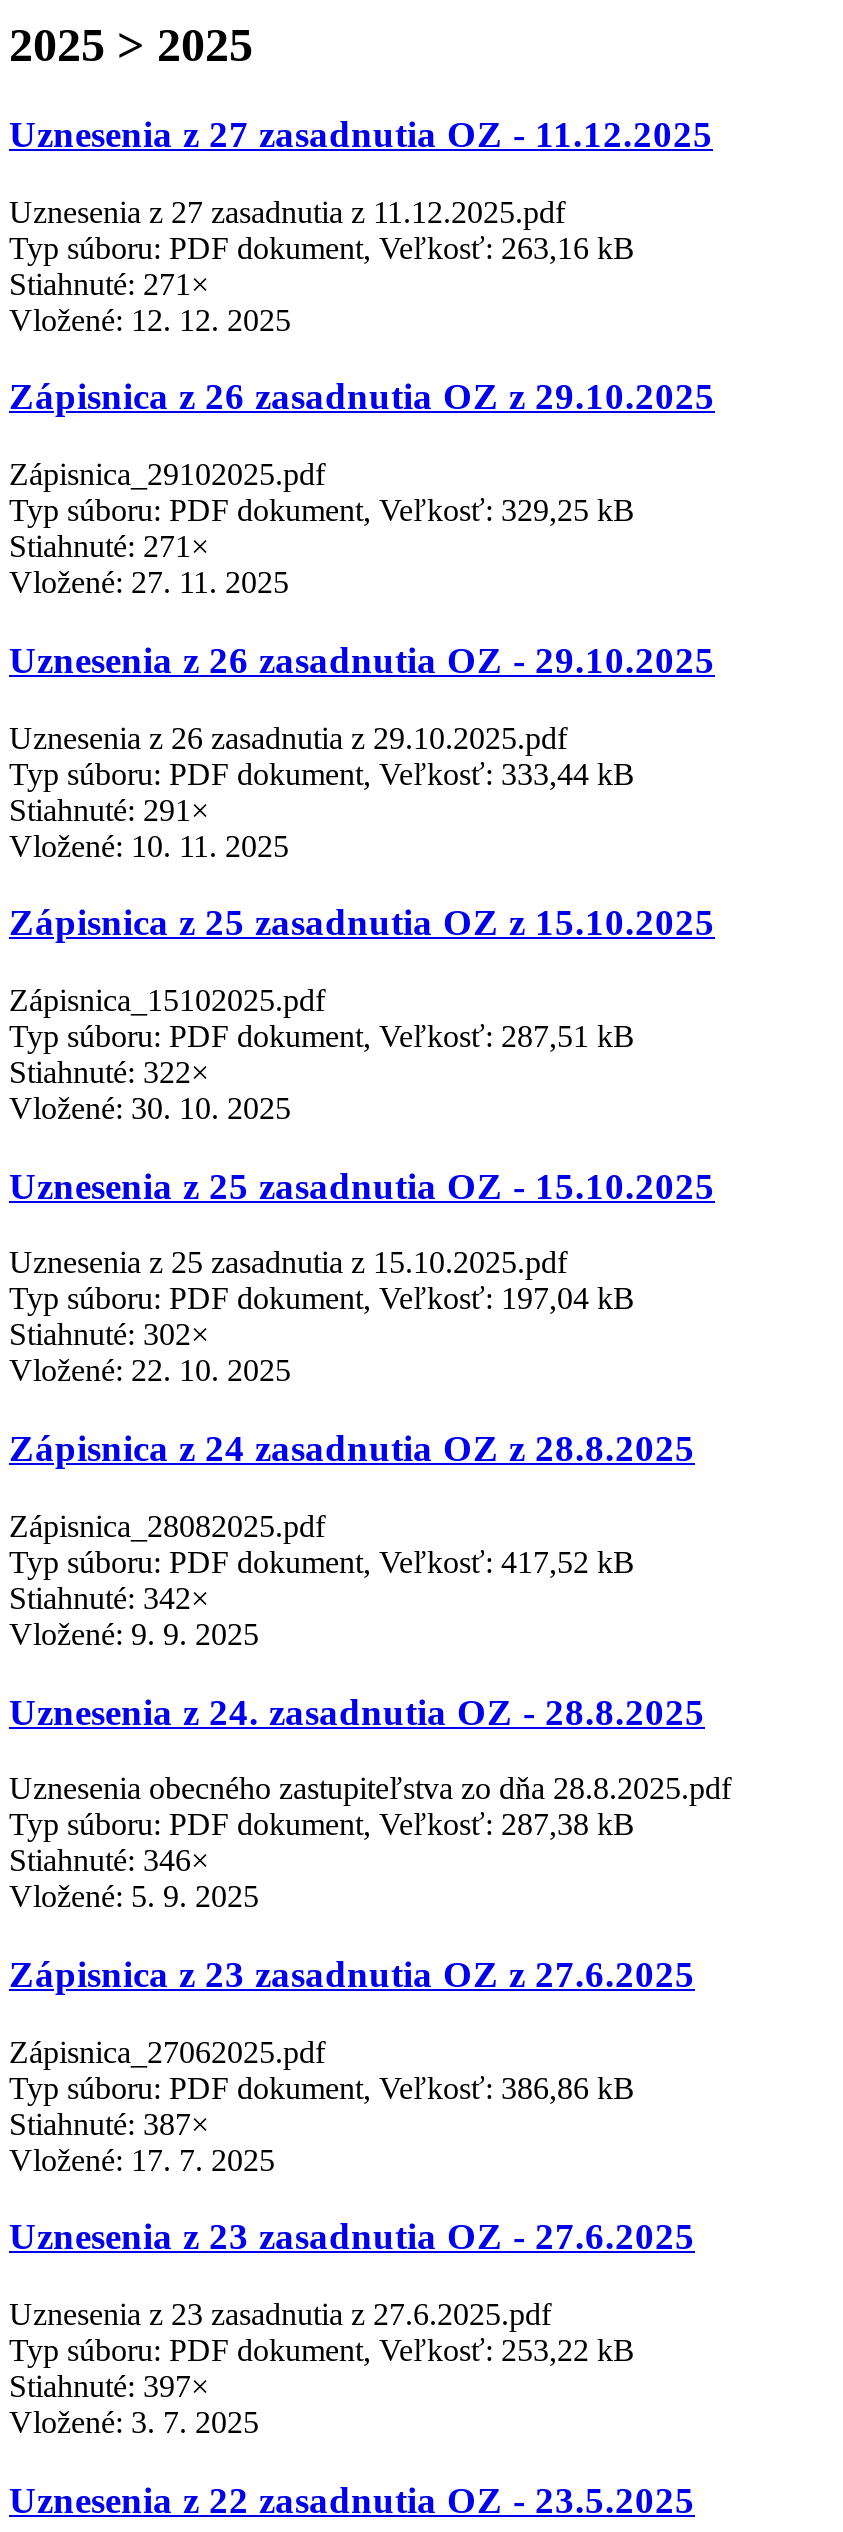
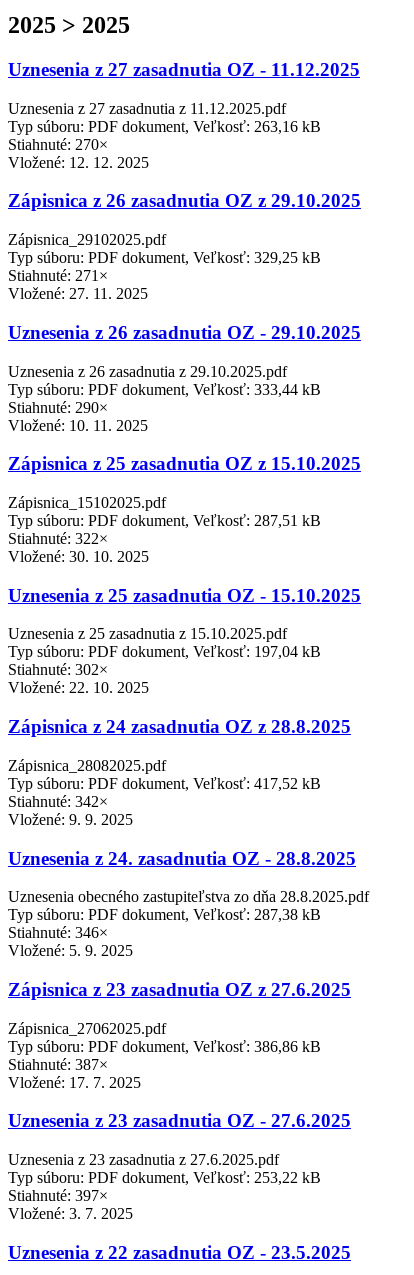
[9,266,209,300] Stiahnuté: 271× -> [8,136,108,153] Stiahnuté: 270×
[9,792,209,826] Stiahnuté: 291× -> [8,398,108,415] Stiahnuté: 290×

